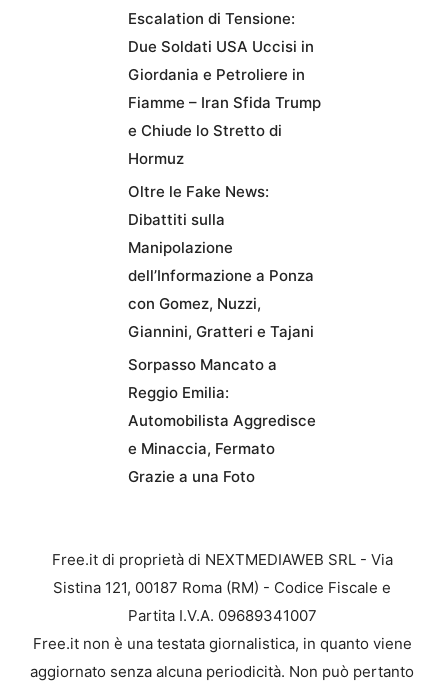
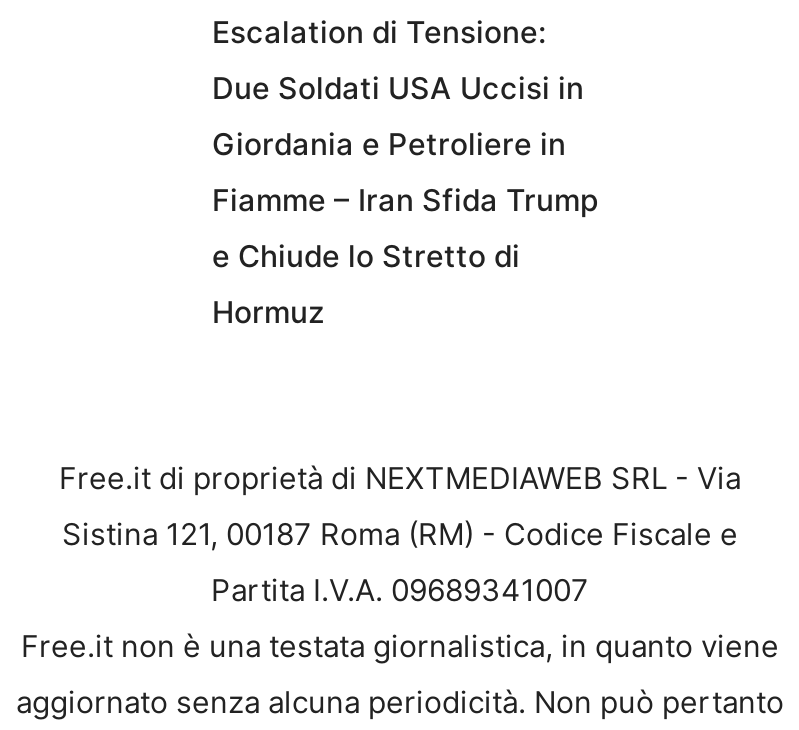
[128,182,316,486] Oltre le Fake News: | Dibattiti sulla | Manipolazione | dell’Informazione a Ponza | con Gomez, Nuzzi, | Giannini, Gratteri e Tajani | Sorpasso Mancato a | Reggio Emilia: | Automobilista Aggredisce | e Minaccia, Fermato | Grazie a una Foto -> none

